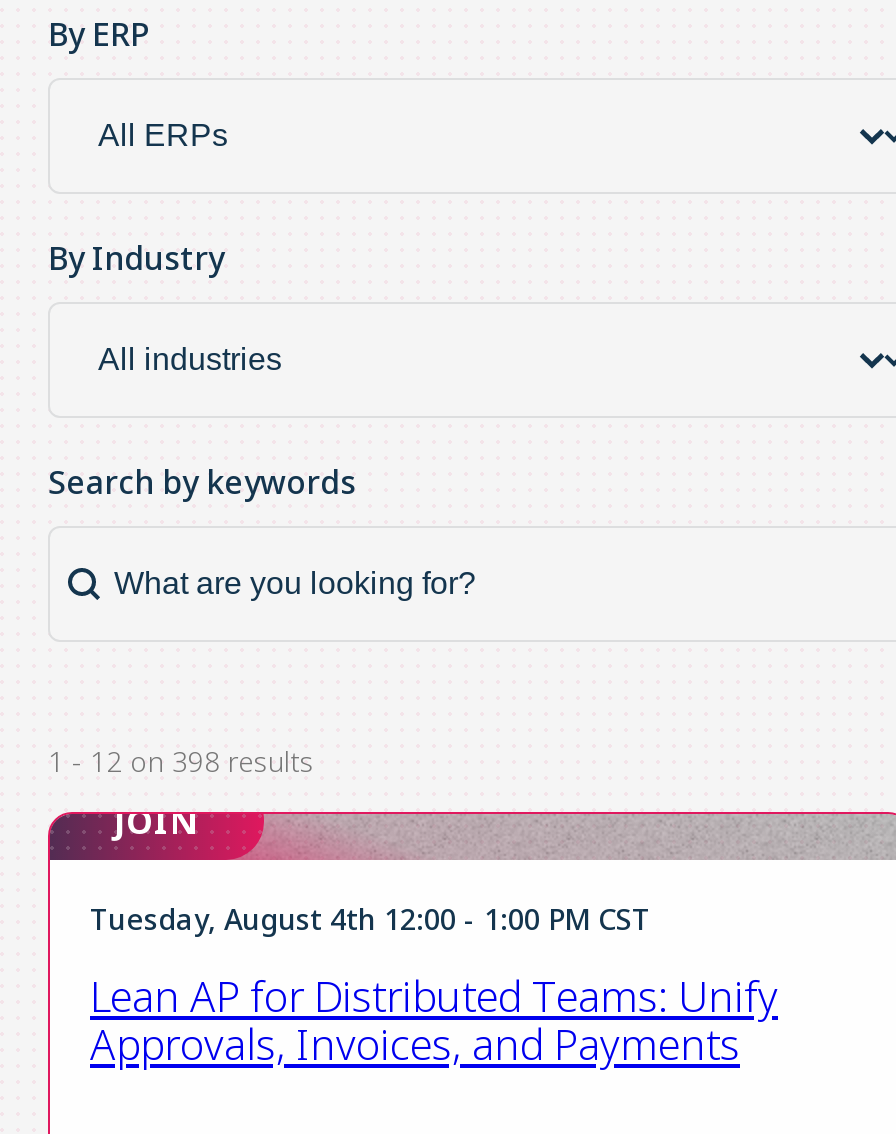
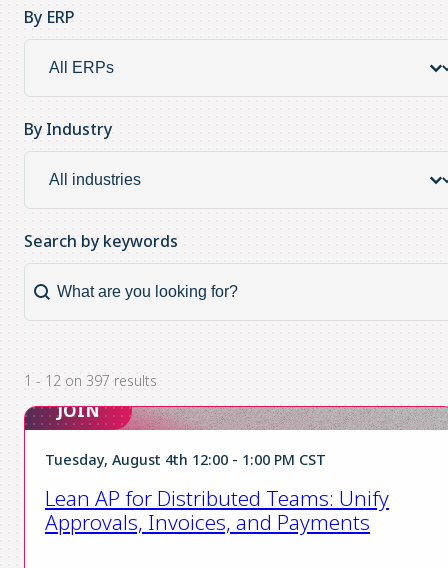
[48,741,314,779] 1 - 12 on 398 results -> [24,371,157,390] 1 - 12 on 397 results

